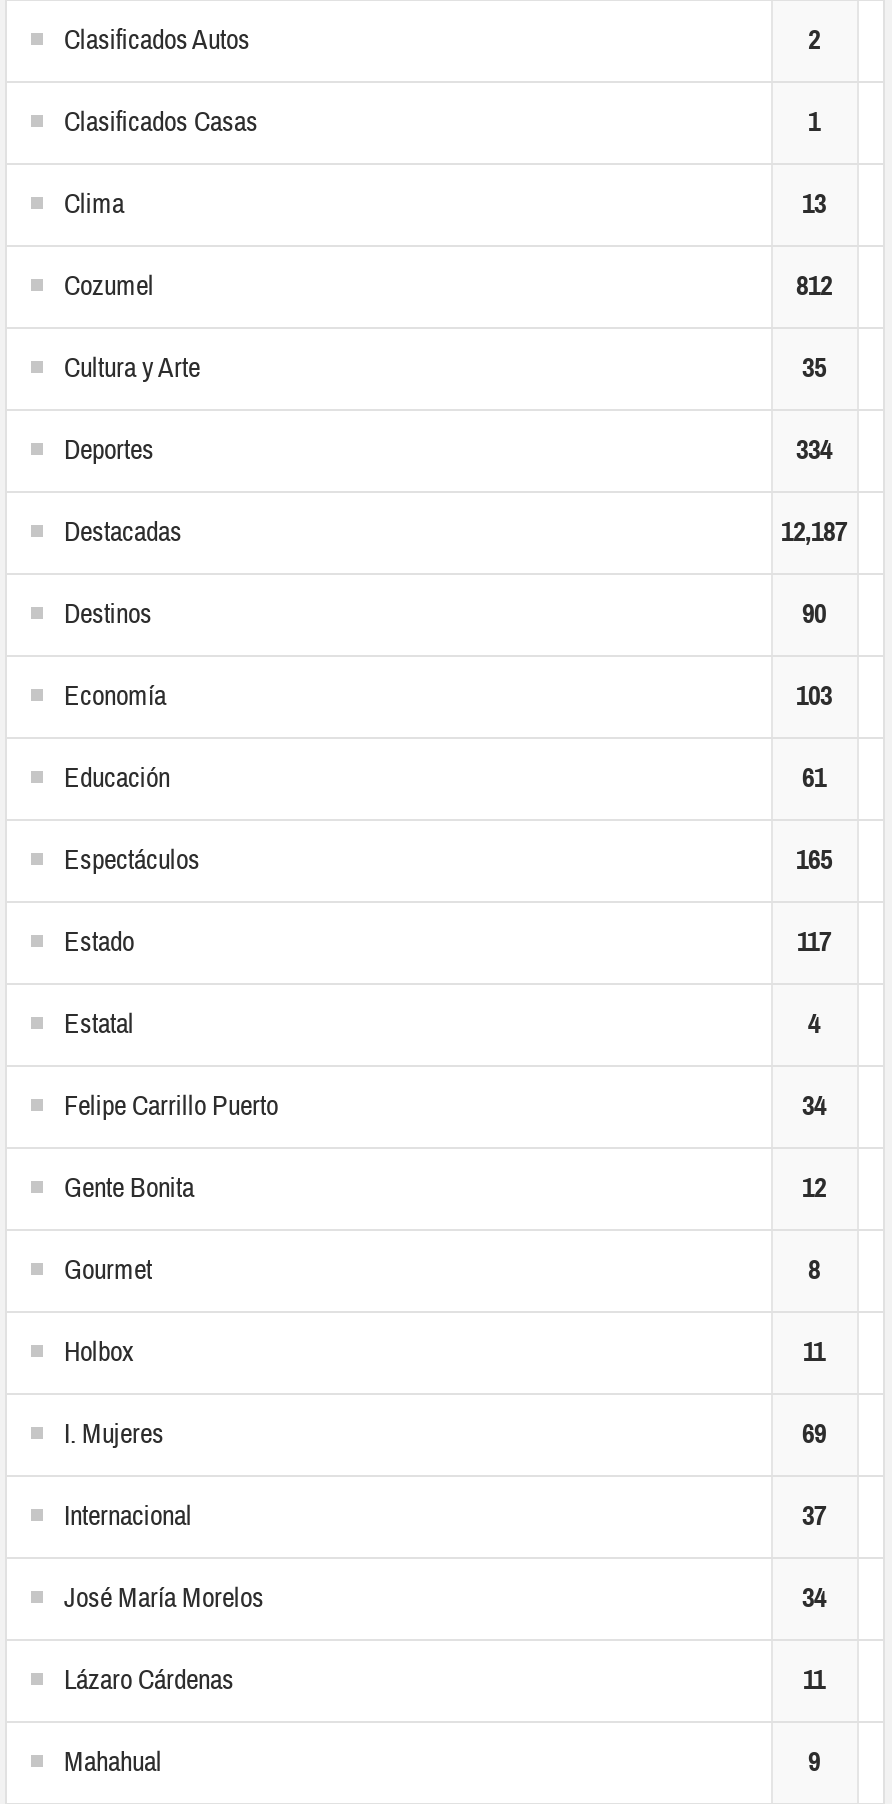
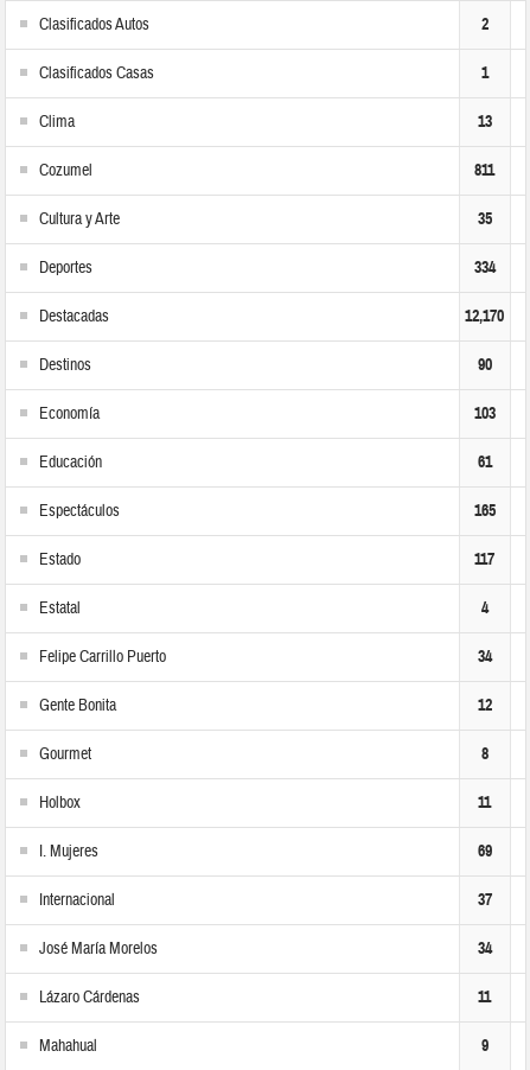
[796,270,832,304] 812 -> [474,160,494,180] 811
[781,516,847,550] 12,187 -> [465,306,504,326] 12,170

